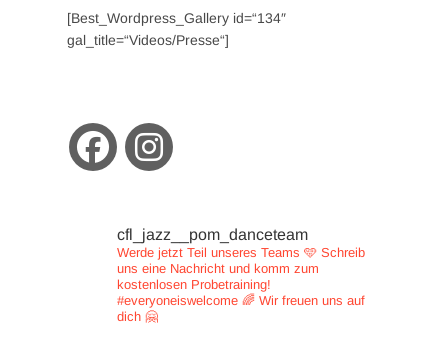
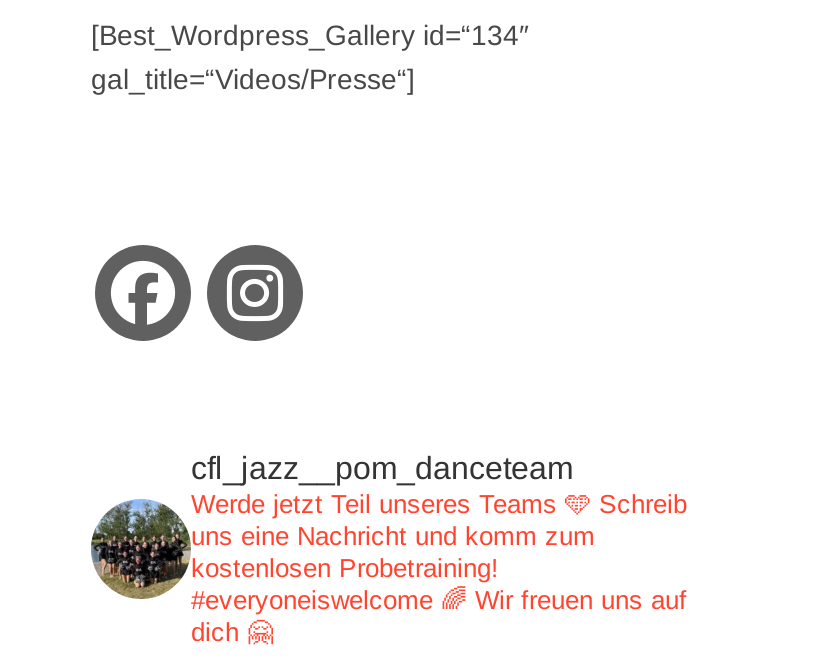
none -> [89,497,185,601] [image]

